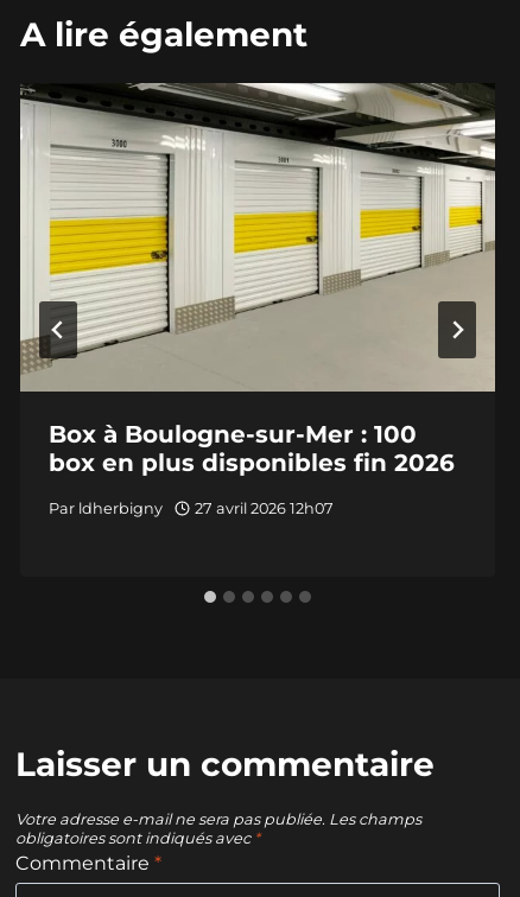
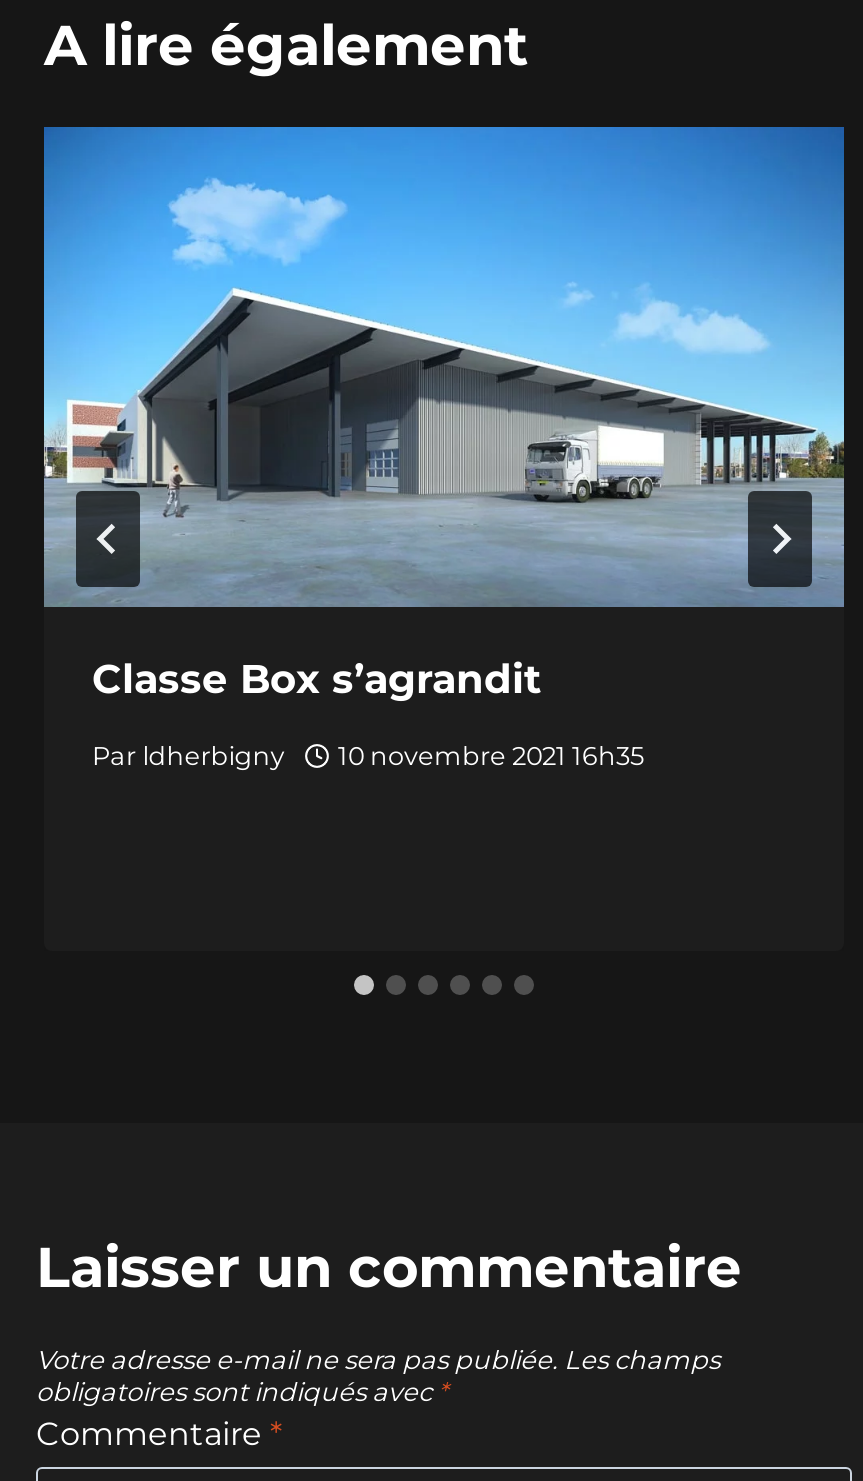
[19,82,496,477] [image] | Box à Boulogne-sur-Mer : 100 | box en plus disponibles fin 2026 -> [42,125,846,704] [image] | Classe Box s’agrandit
[49,500,334,517] Par ldherbigny 27 avril 2026 12h07 -> [92,741,644,771] Par ldherbigny 10 novembre 2021 16h35
moved [49,500,163,517] -> [92,741,284,771]: Par ldherbigny

